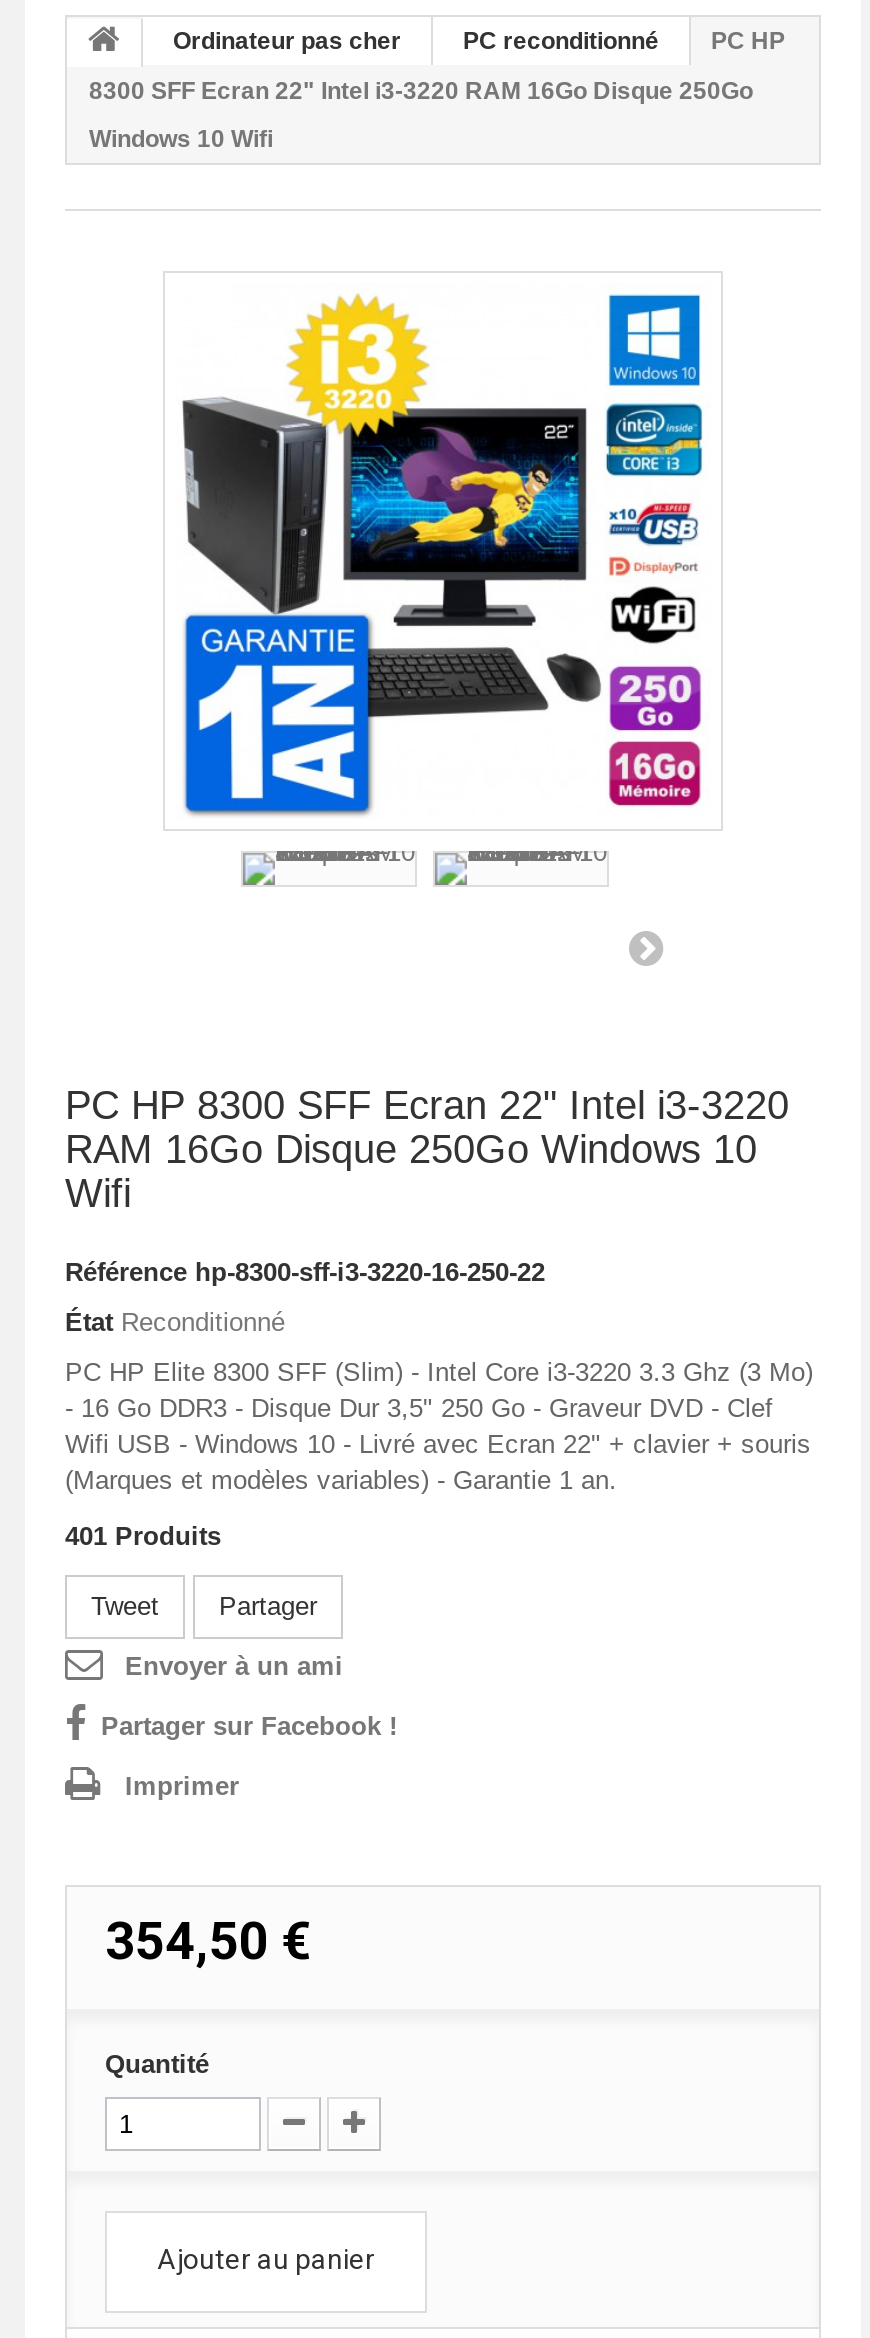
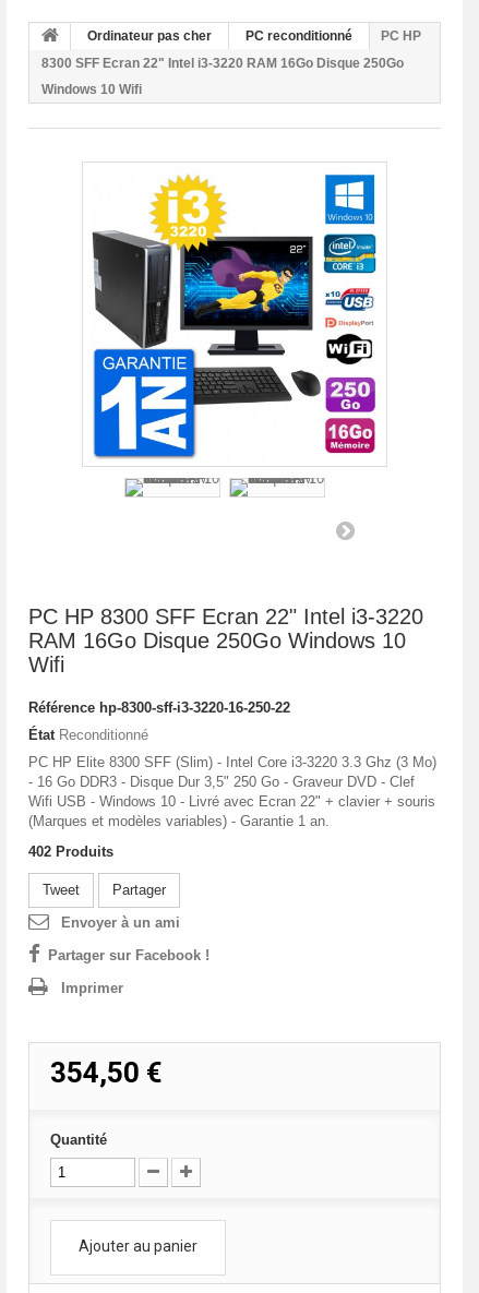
[65,1520,221,1550] 401 Produits -> [28,843,113,859] 402 Produits

